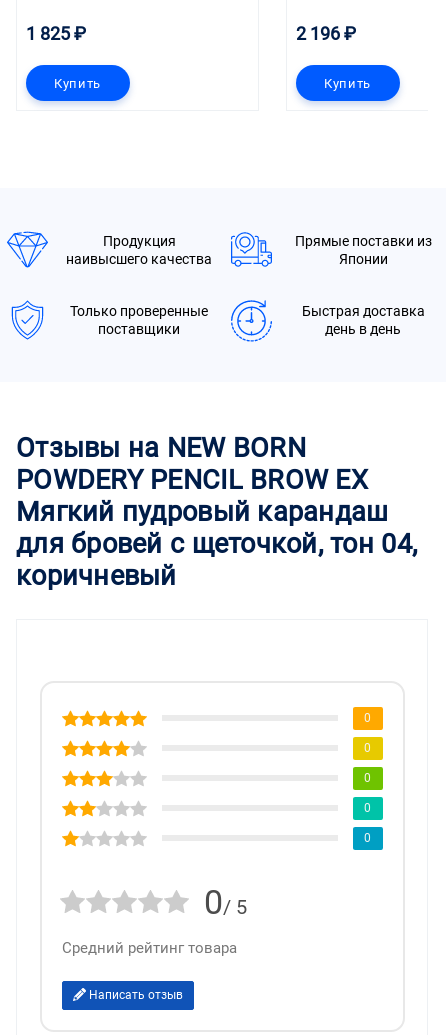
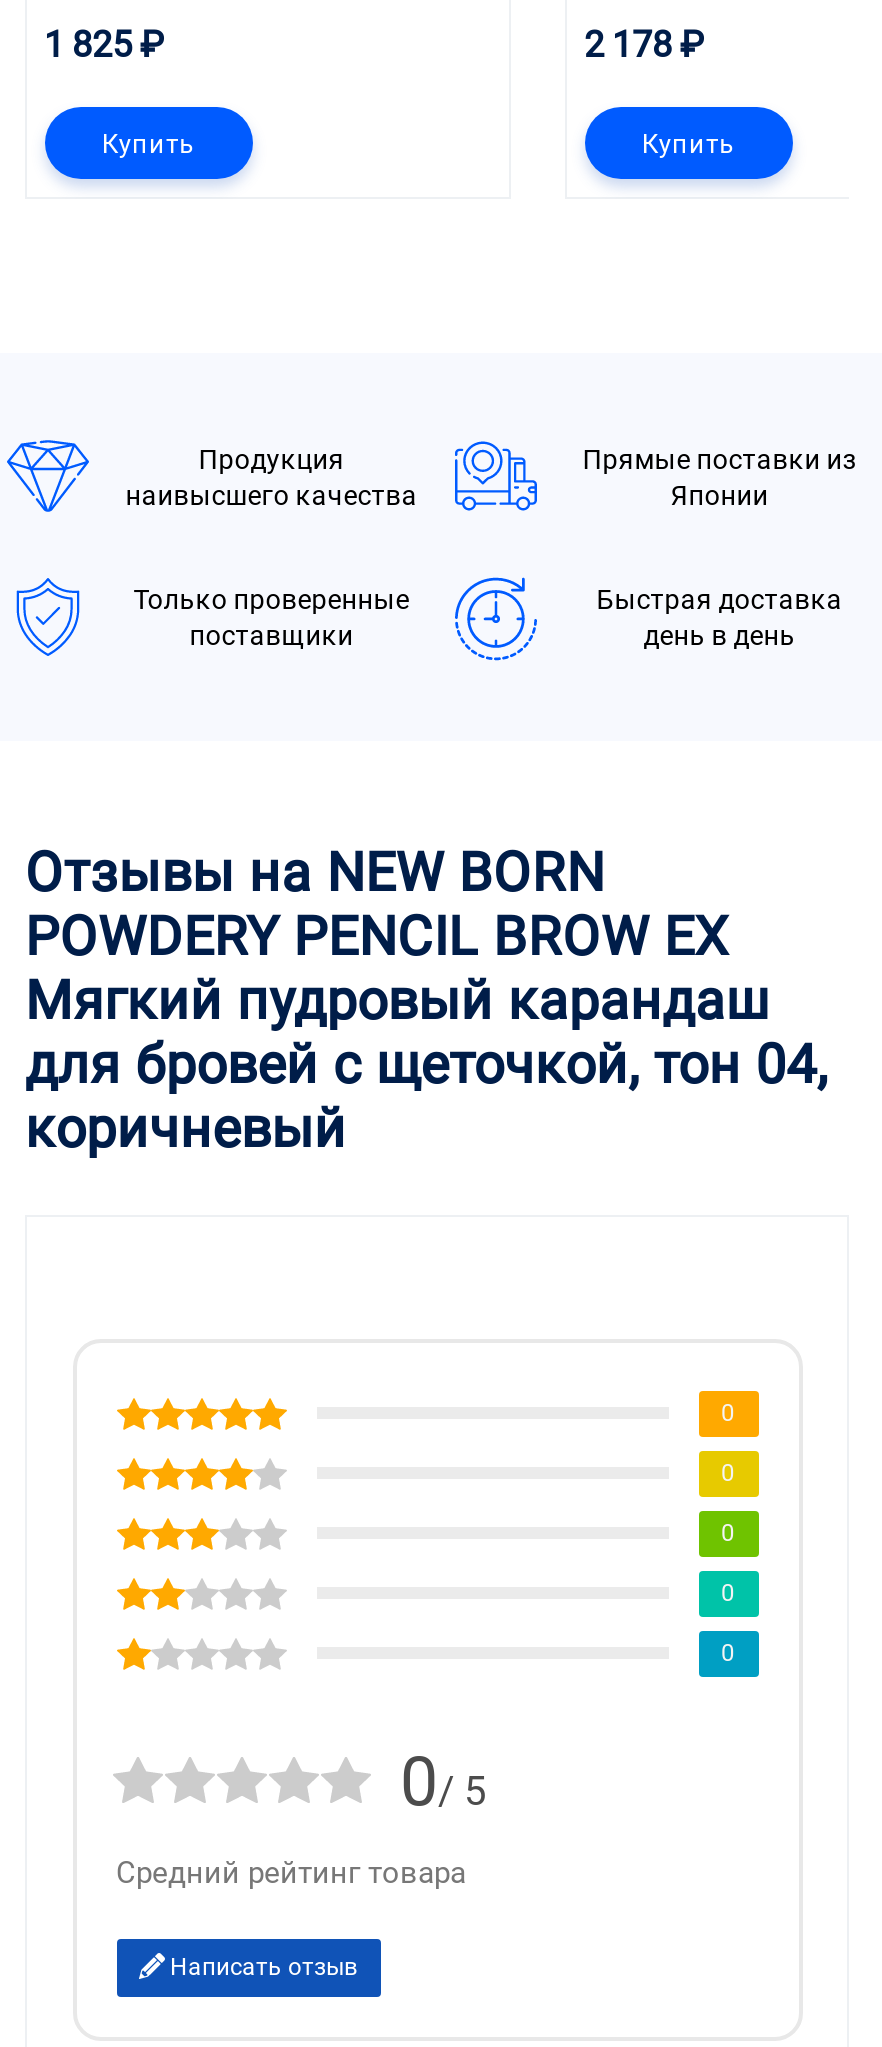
[295,23,355,44] 2 196 ₽ -> [584,23,704,65] 2 178 ₽

